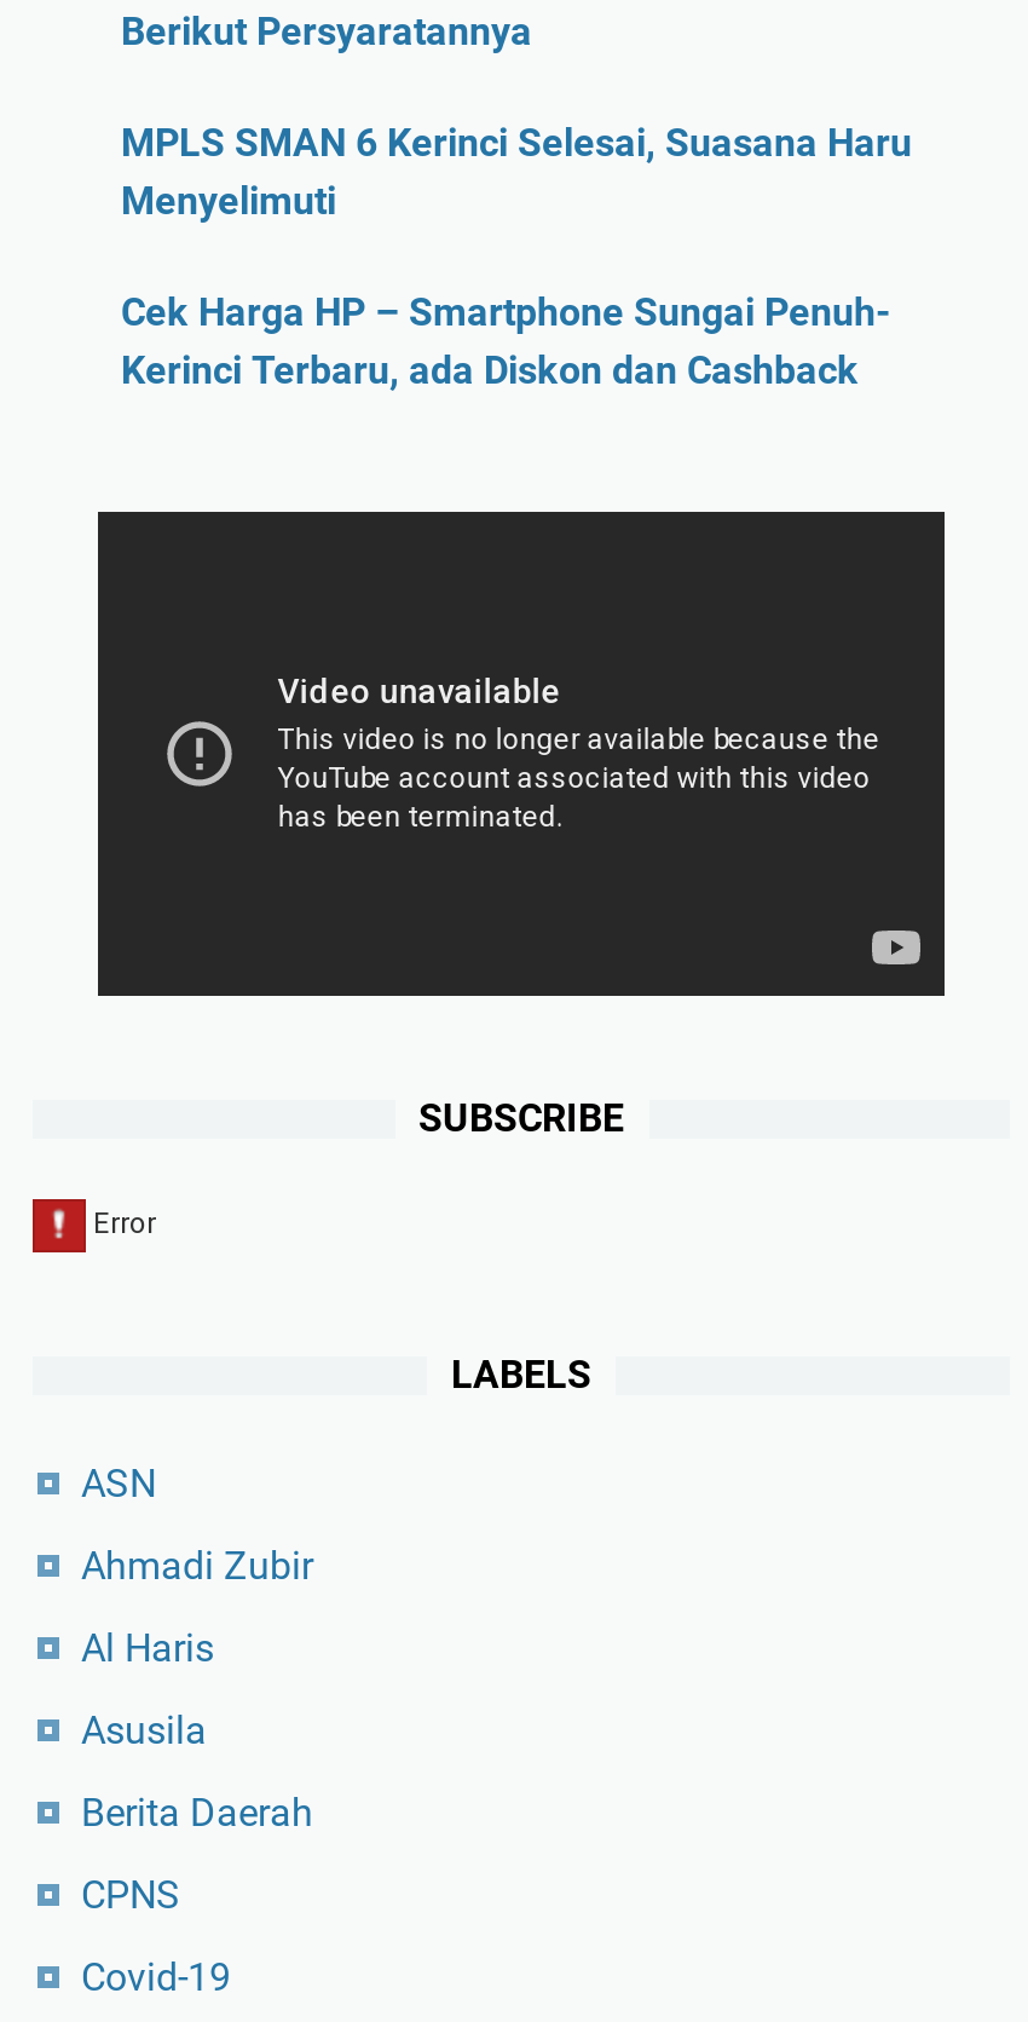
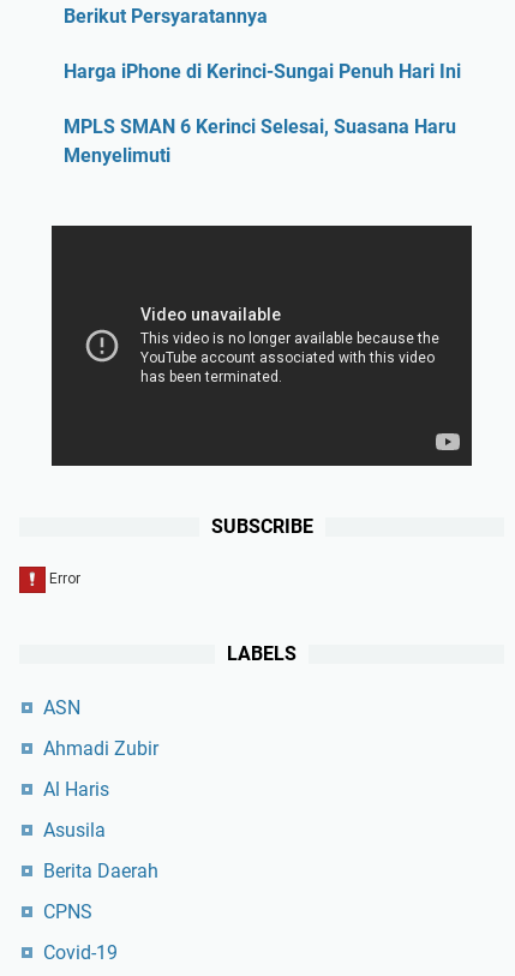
none -> [63,60,460,82] Harga iPhone di Kerinci-Sungai Penuh Hari Ini
moved [121,120,912,224] -> [63,115,456,167]: MPLS SMAN 6 Kerinci Selesai, Suasana Haru | Menyelimuti
[121,290,890,394] Cek Harga HP – Smartphone Sungai Penuh- | Kerinci Terbaru, ada Diskon dan Cashback -> none

